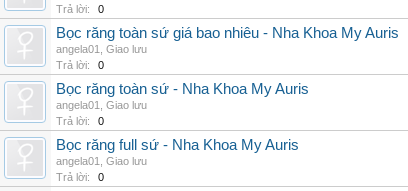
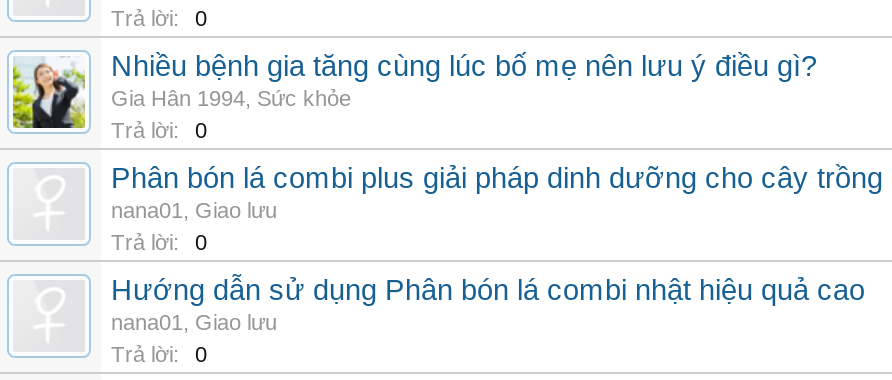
none -> [11,58,87,130] [image]
[56,25,399,55] Bọc răng toàn sứ giá bao nhiêu - Nha Khoa My Auris | angela01, Giao lưu -> [111,50,817,110] Nhiều bệnh gia tăng cùng lúc bố mẹ nên lưu ý điều gì? | Gia Hân 1994, Sức khỏe
[56,81,309,111] Bọc răng toàn sứ - Nha Khoa My Auris | angela01, Giao lưu -> [111,162,883,222] Phân bón lá combi plus giải pháp dinh dưỡng cho cây trồng | nana01, Giao lưu
[56,137,299,167] Bọc răng full sứ - Nha Khoa My Auris | angela01, Giao lưu -> [111,274,865,334] Hướng dẫn sử dụng Phân bón lá combi nhật hiệu quả cao | nana01, Giao lưu

